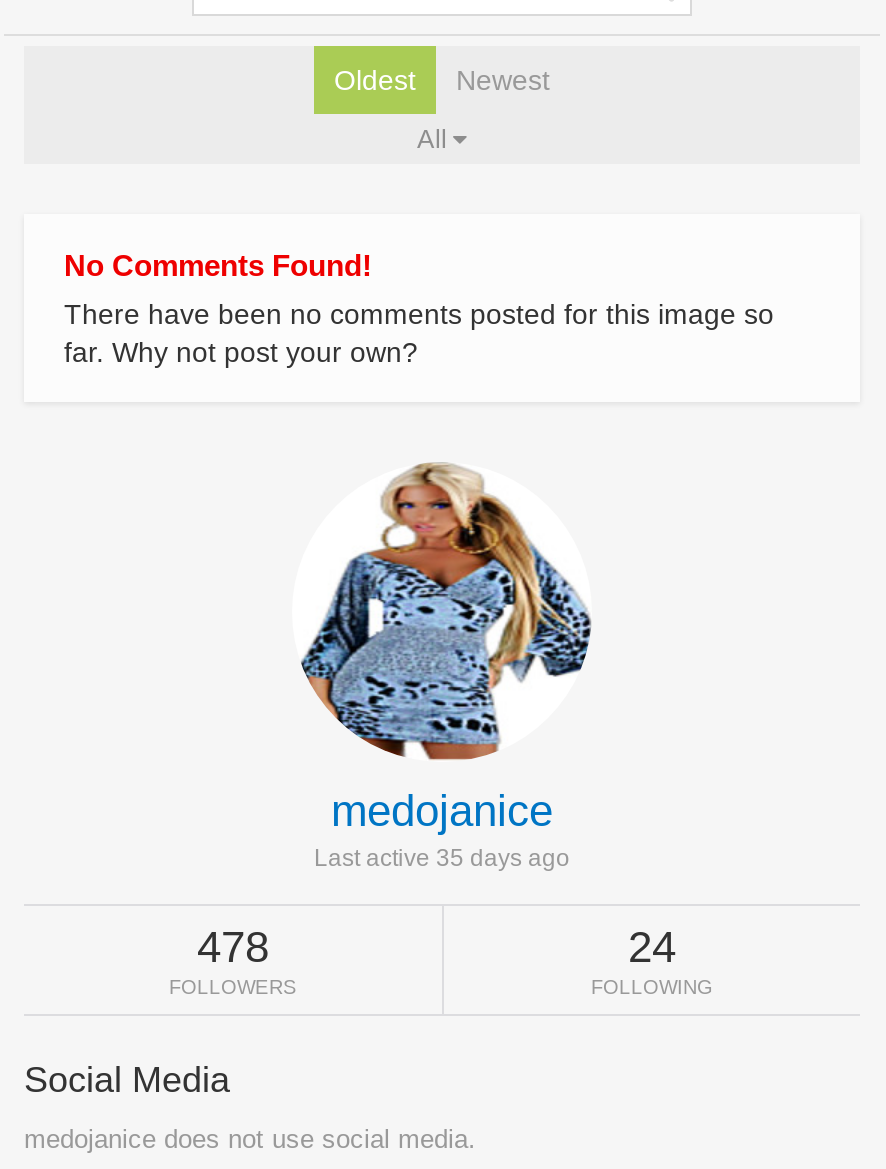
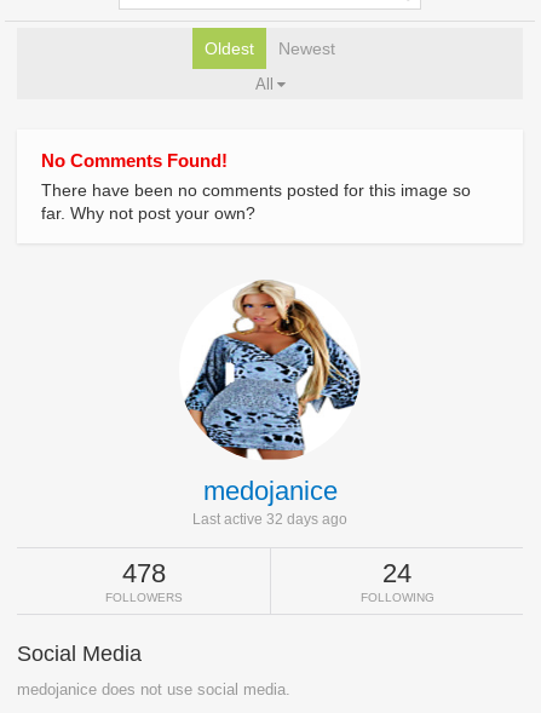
[314,843,570,871] Last active 35 days ago -> [192,510,347,527] Last active 32 days ago

